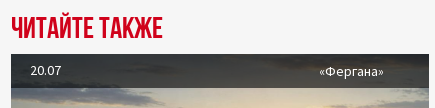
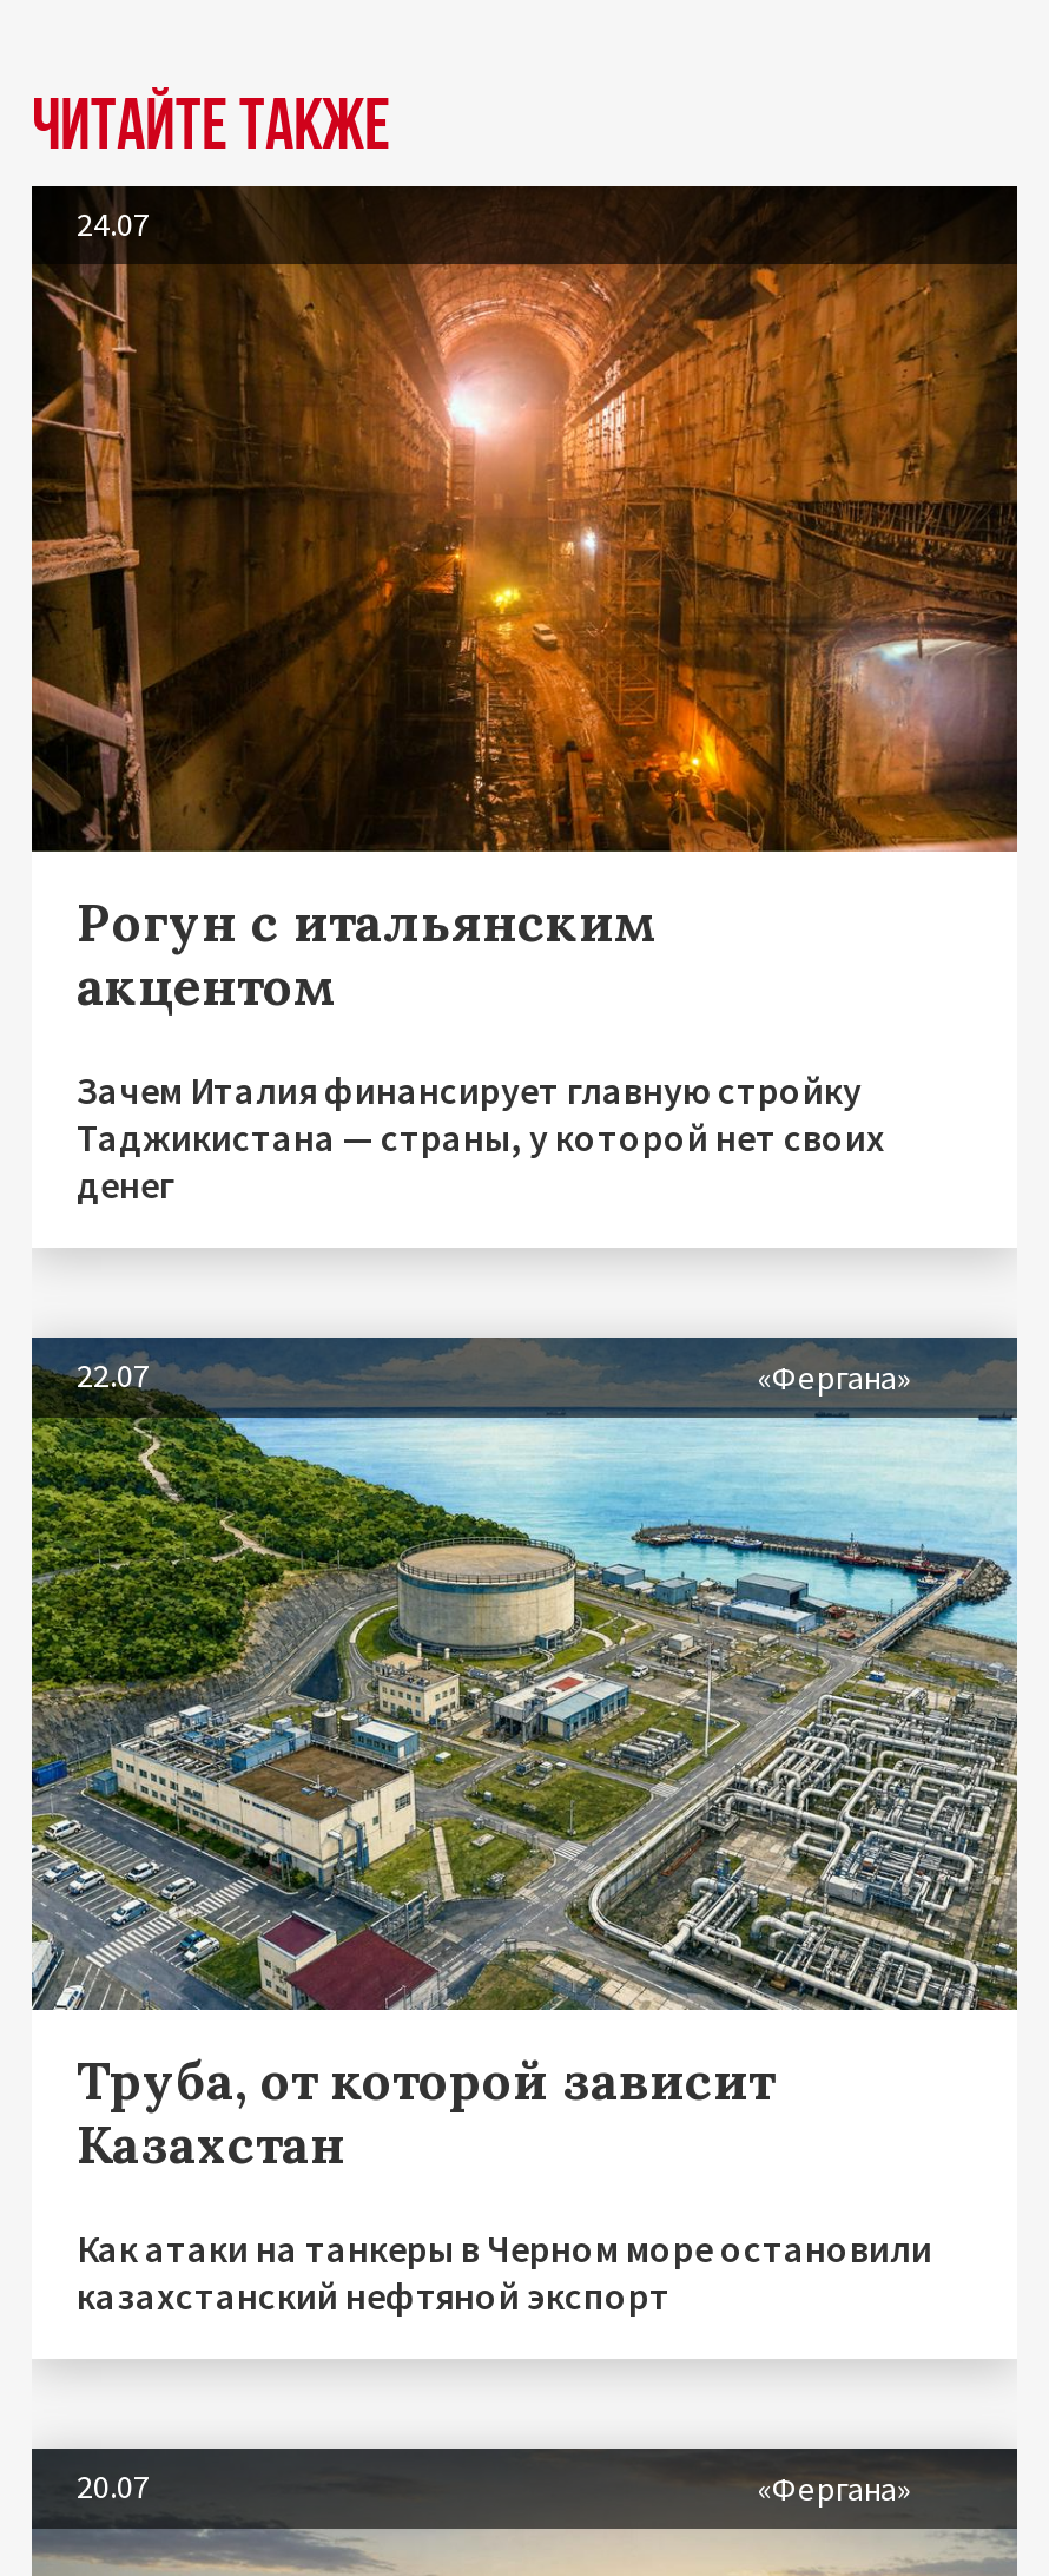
none -> [29,186,1020,854] [image] | 24.07
none -> [29,1335,1017,2012] [image] | 22.07 | «Фергана»
none -> [77,889,885,1207] Рогун с итальянским | акцентом | Зачем Италия финансирует главную стройку | Таджикистана — страны, у которой нет своих | денег
none -> [77,2049,932,2320] Труба, от которой зависит | Казахстан | Как атаки на танкеры в Черном море остановили | казахстанский нефтяной экспорт

